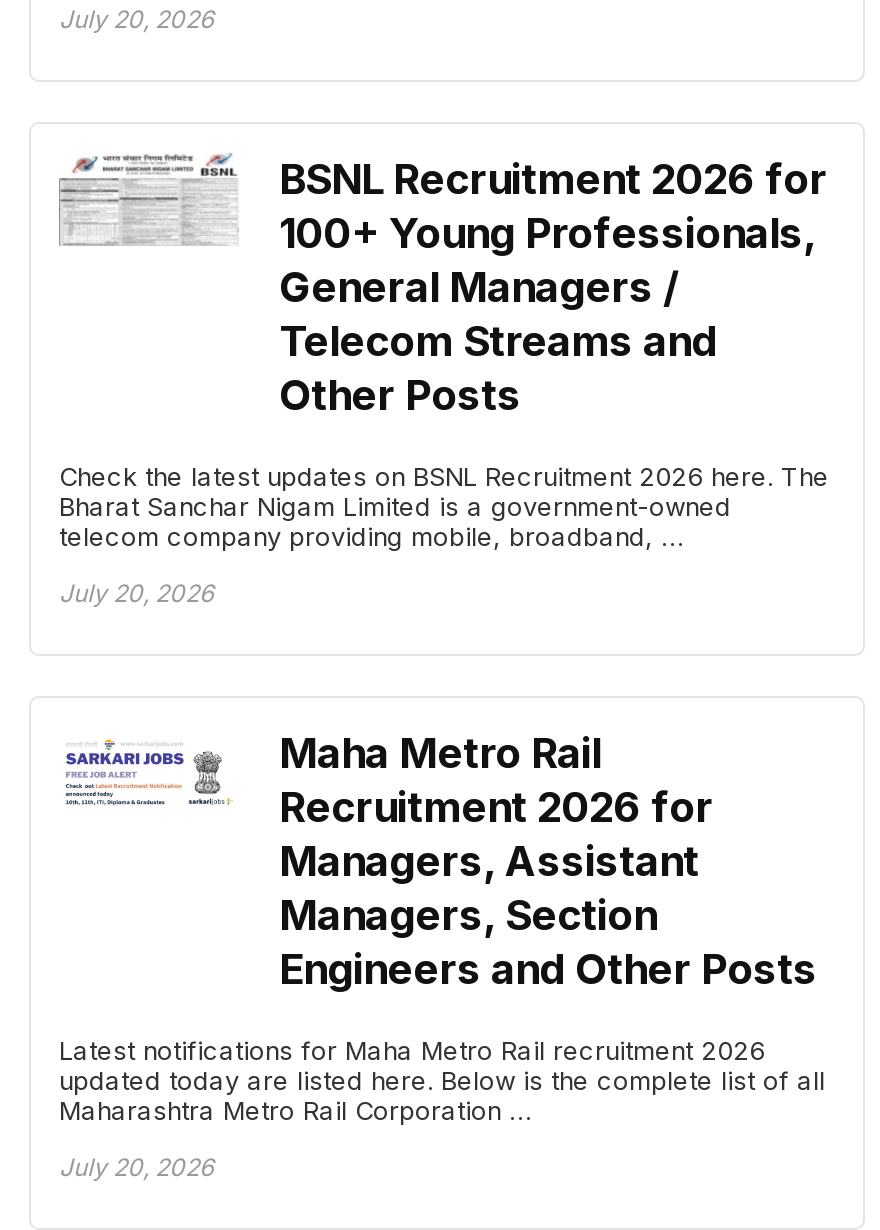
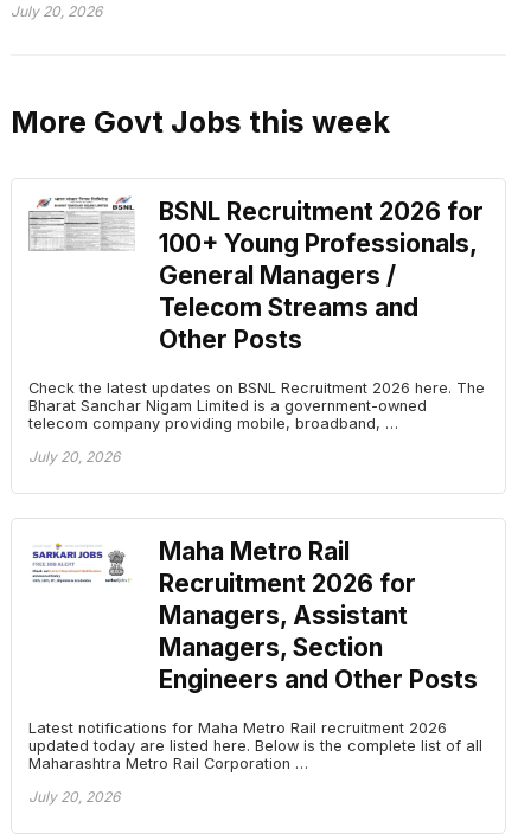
none -> [11,104,390,140] More Govt Jobs this week

